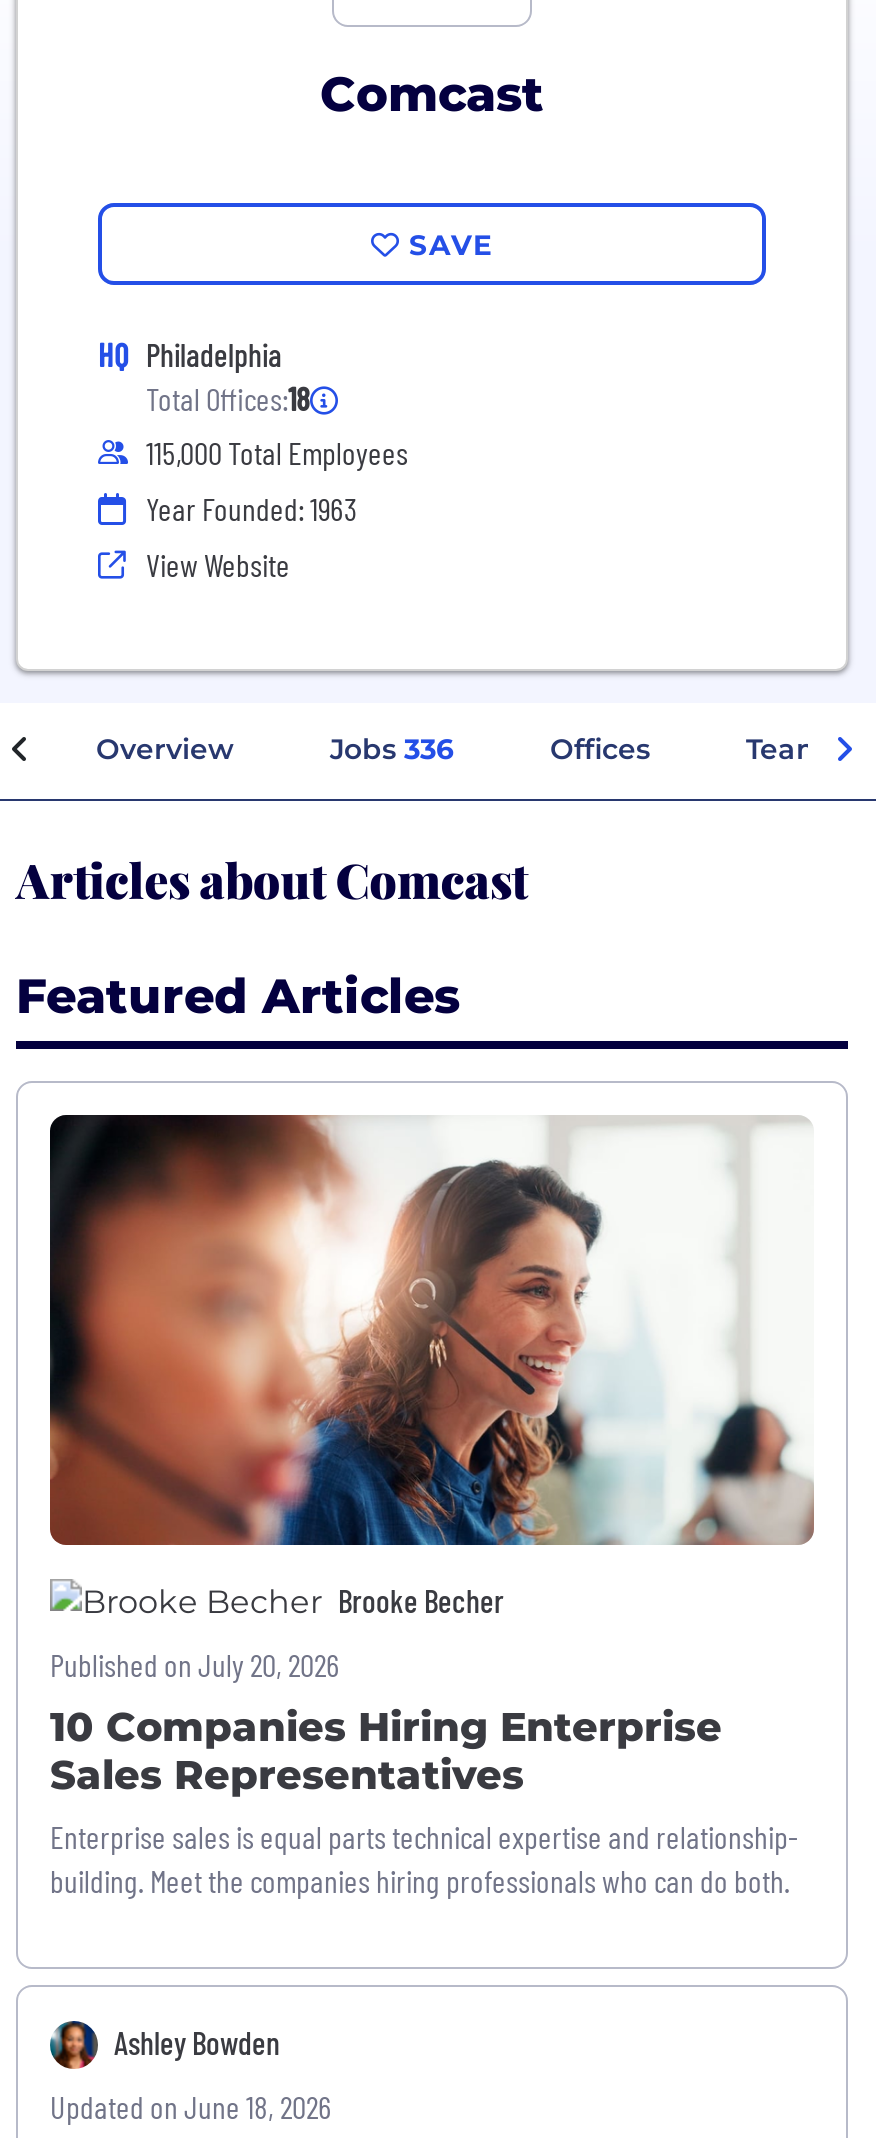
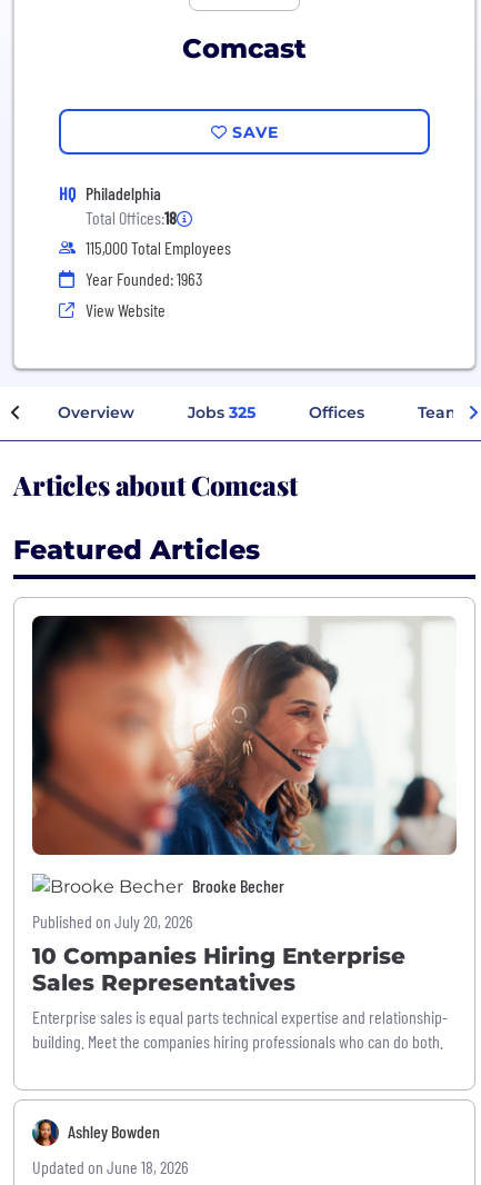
[330,731,454,767] Jobs 336 -> [188,402,255,422] Jobs 325

